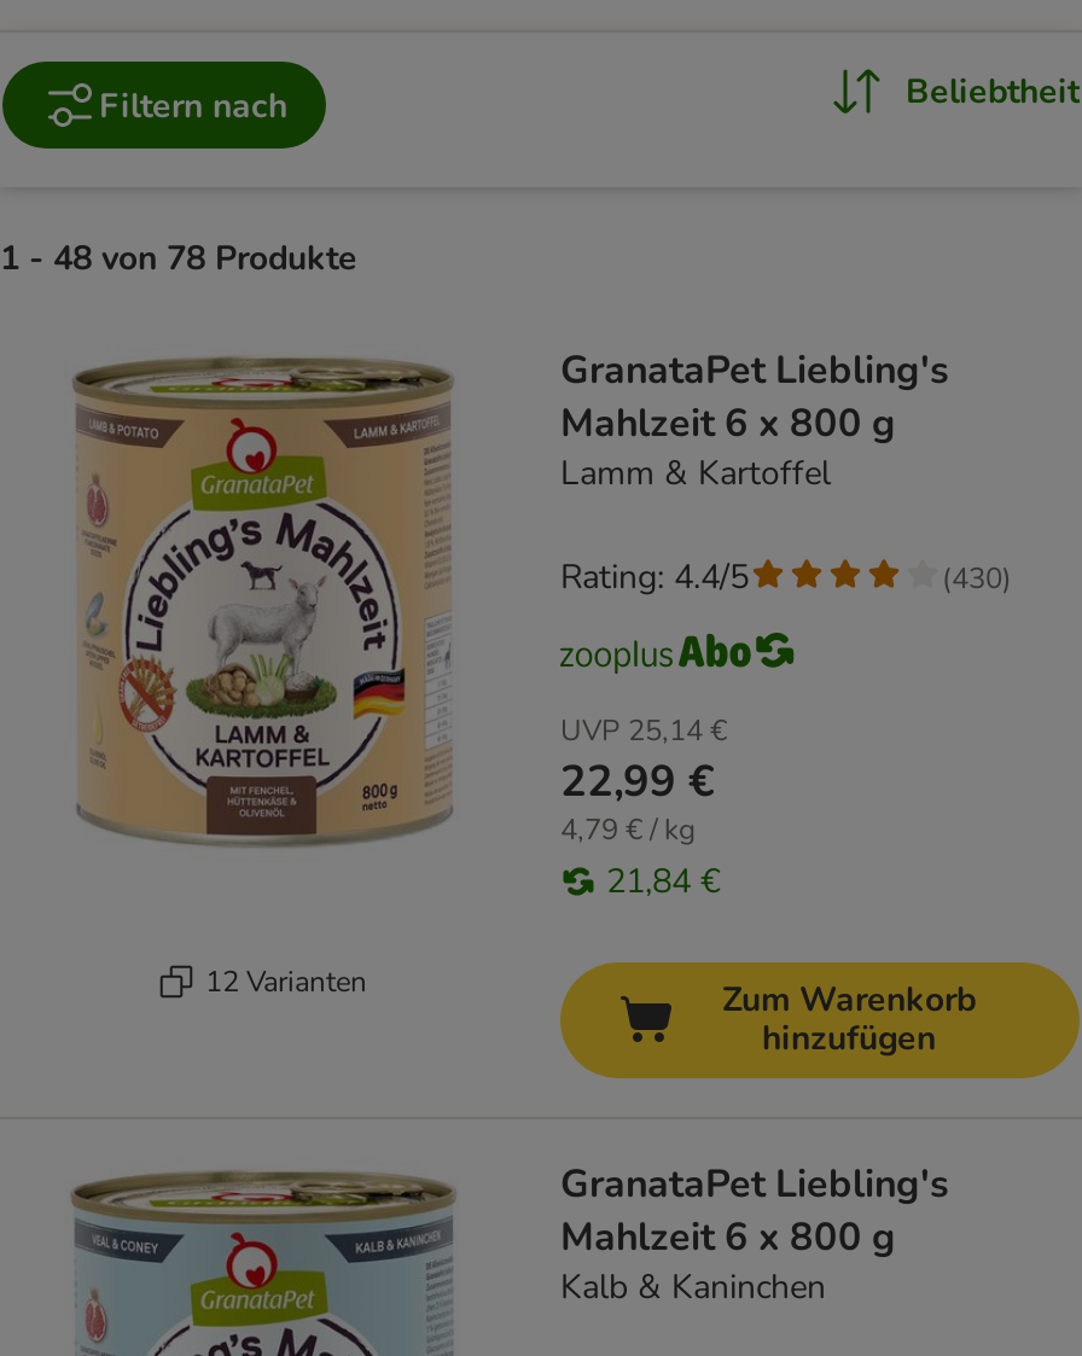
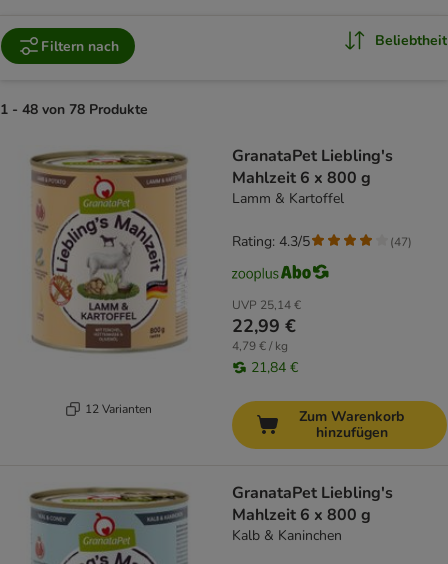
[560,554,749,600] Rating: 4.4/5 -> [232,232,310,251] Rating: 4.3/5
[942,558,1012,597] (430) -> [390,234,412,250] (47)

